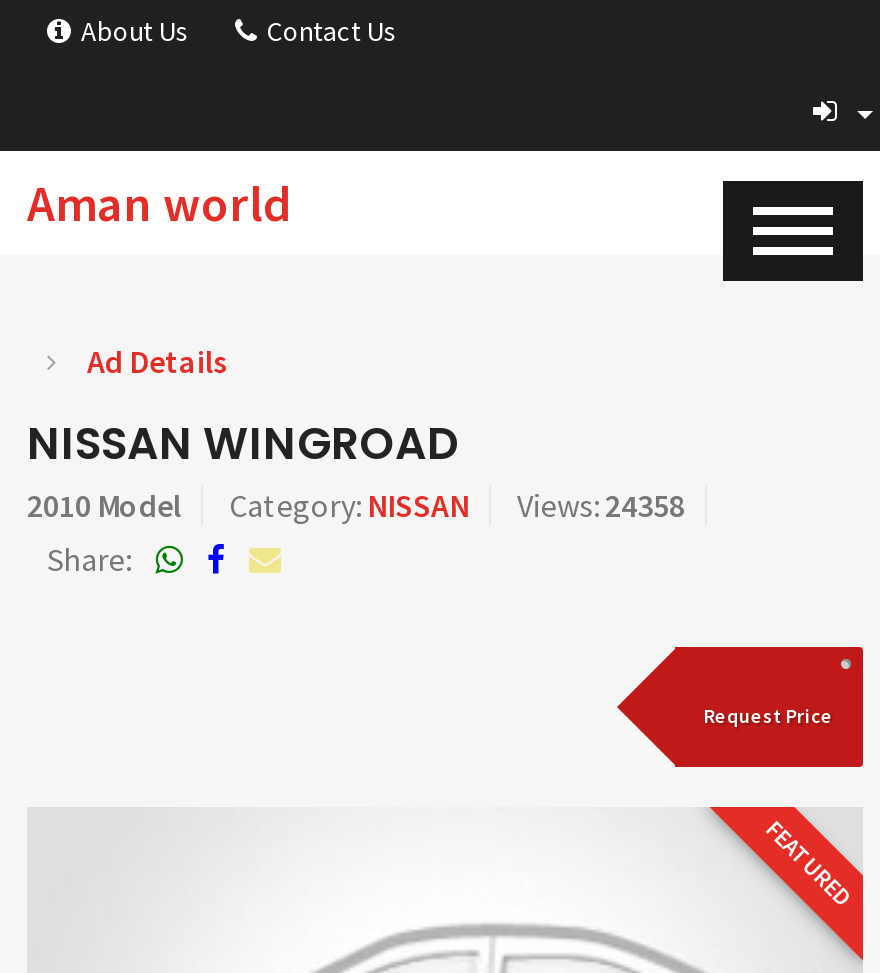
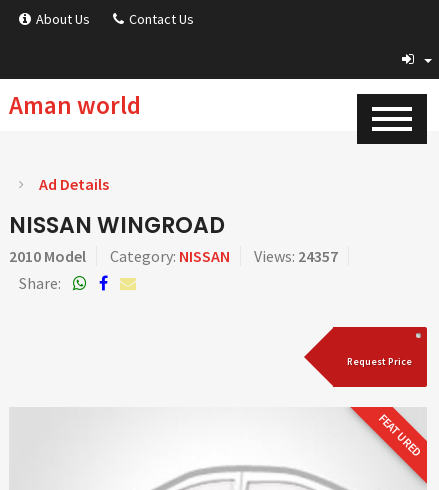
[27,485,685,525] 2010 Model Category: NISSAN Views: 24358 -> [9,246,338,266] 2010 Model Category: NISSAN Views: 24357

